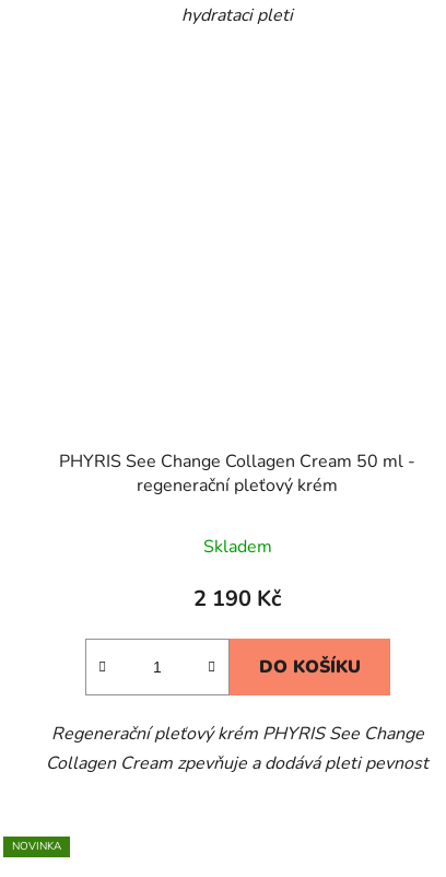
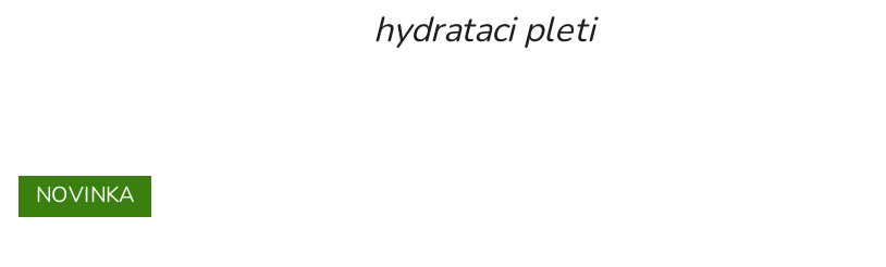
[46,449,429,775] PHYRIS See Change Collagen Cream 50 ml - | regenerační pleťový krém | Skladem | 2 190 Kč | DO KOŠÍKU | Regenerační pleťový krém PHYRIS See Change | Collagen Cream zpevňuje a dodává pleti pevnost -> none

